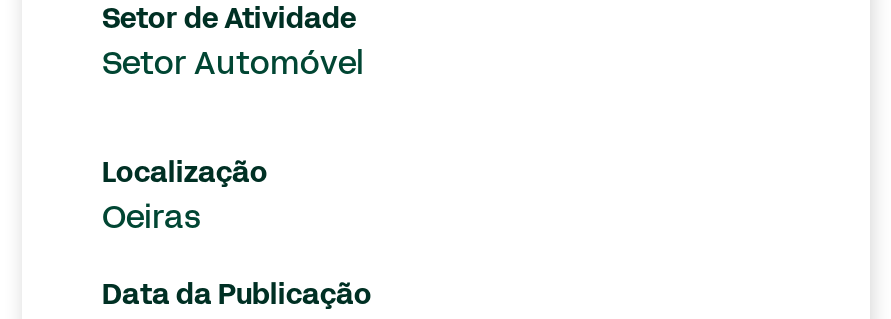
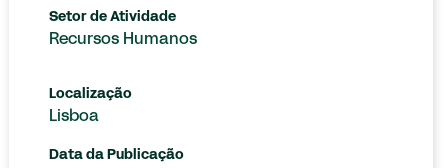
[102,53,364,81] Setor Automóvel -> [49,33,197,47] Recursos Humanos
[102,207,200,235] Oeiras -> [49,110,99,124] Lisboa

